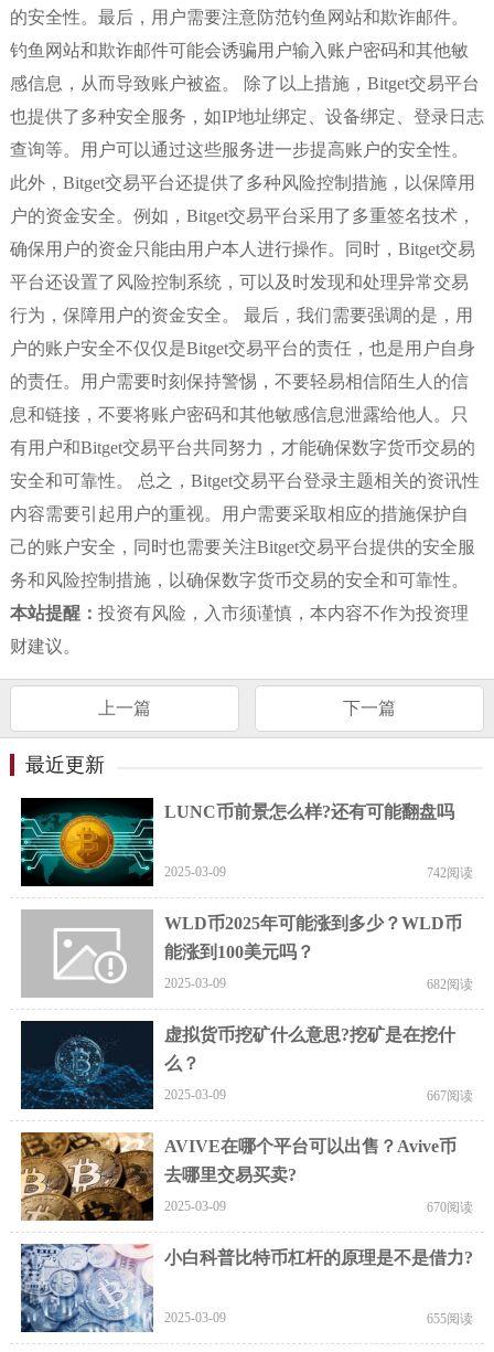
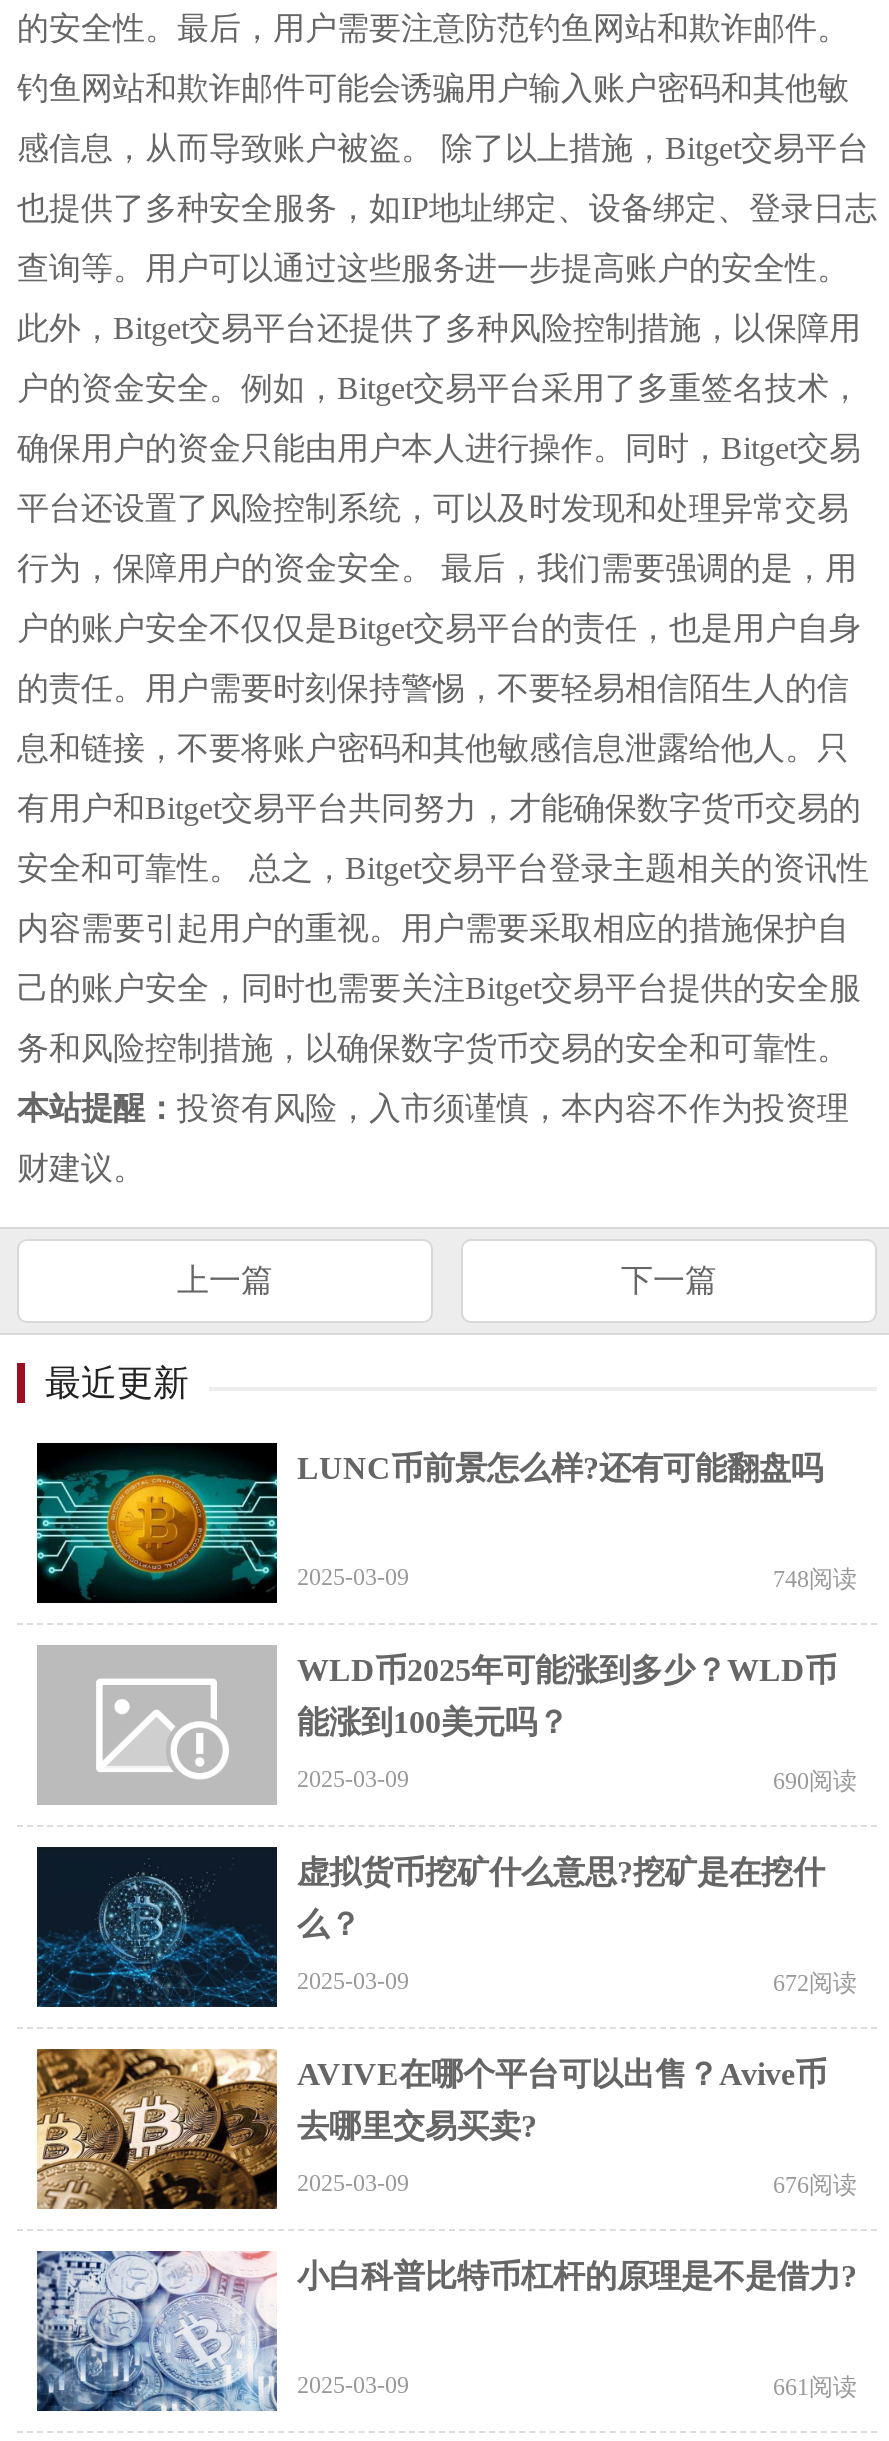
[427,866,473,881] 742阅读 -> [773,1566,857,1594] 748阅读
[427,977,473,993] 682阅读 -> [773,1768,857,1796] 690阅读
[427,1089,473,1104] 667阅读 -> [773,1970,857,1998] 672阅读
[427,1200,473,1216] 670阅读 -> [773,2172,857,2200] 676阅读
[427,1312,473,1327] 655阅读 -> [773,2374,857,2402] 661阅读

